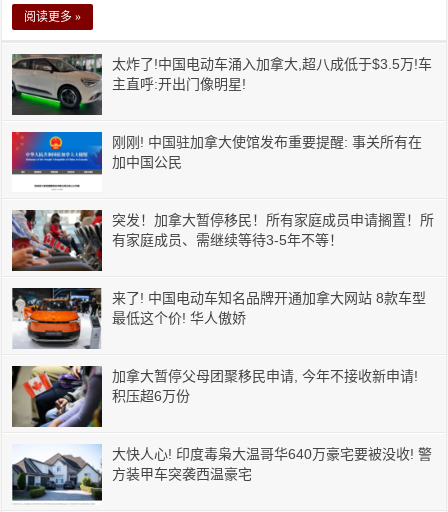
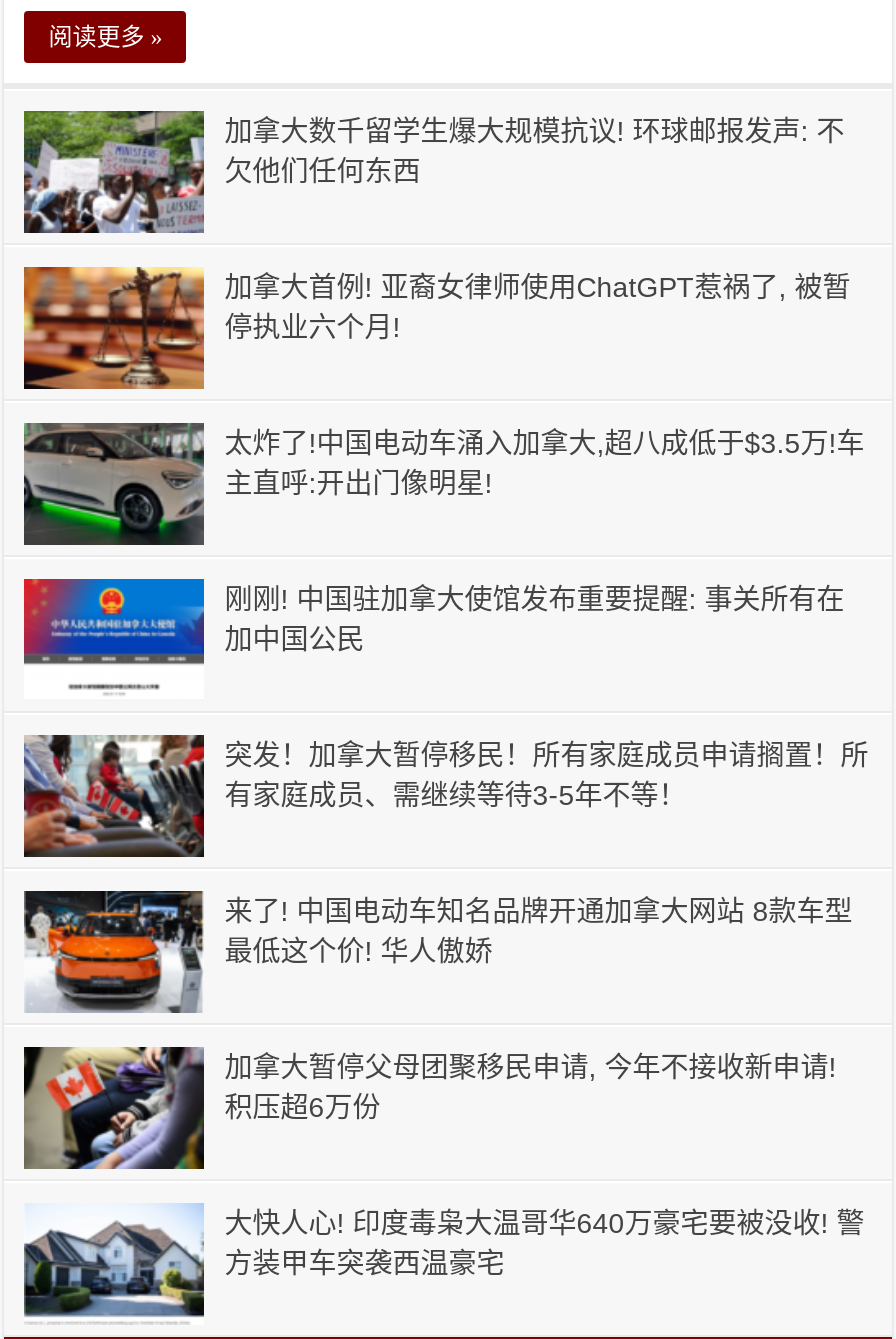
none -> [22,265,850,391] [image] | 加拿大首例! 亚裔女律师使用ChatGPT惹祸了, 被暂 | 停执业六个月!
none -> [24,111,844,233] [image] | 加拿大数千留学生爆大规模抗议! 环球邮报发声: 不 | 欠他们任何东西

